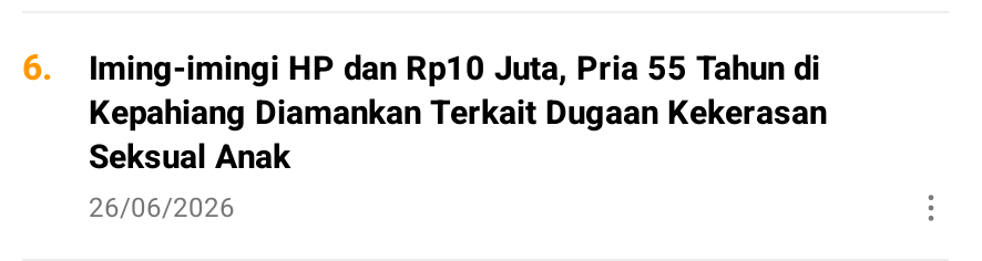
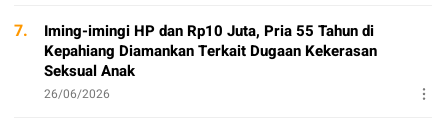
[22,42,820,95] 6. Iming-imingi HP dan Rp10 Juta, Pria 55 Tahun di -> [14,19,374,43] 7. Iming-imingi HP dan Rp10 Juta, Pria 55 Tahun di

